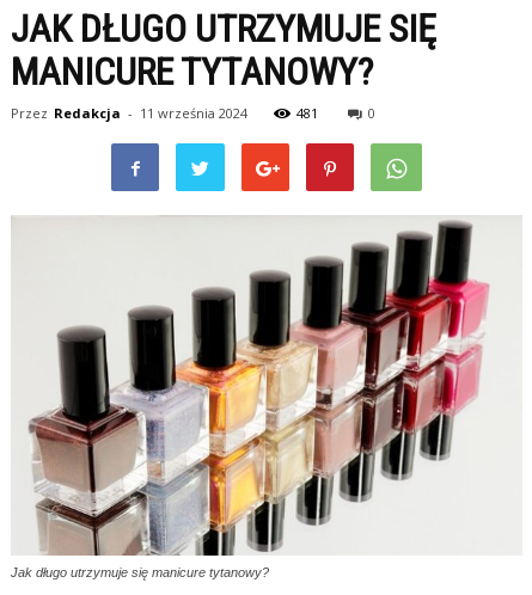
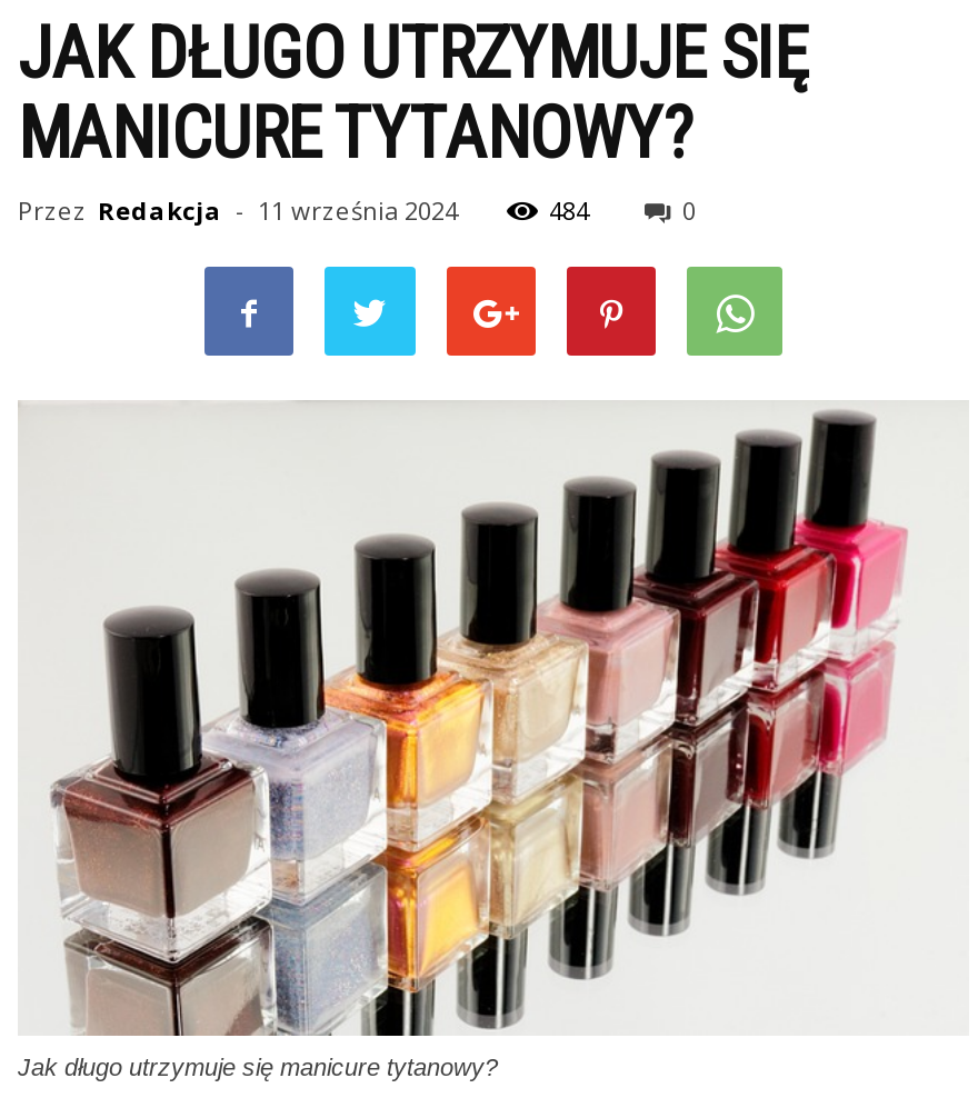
[296,104,318,122] 481 -> [549,193,589,227] 484

